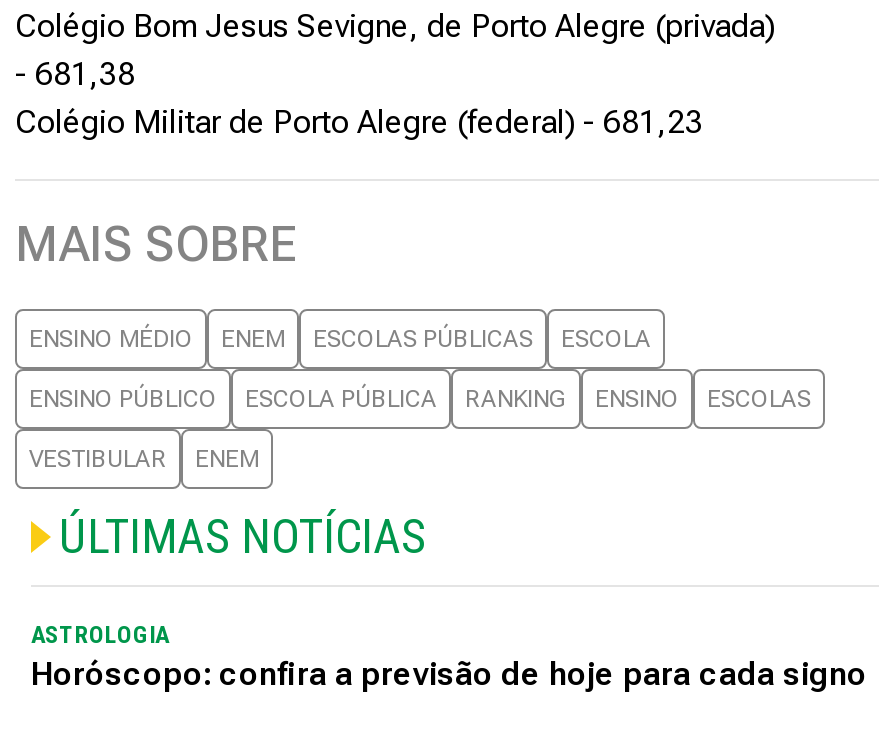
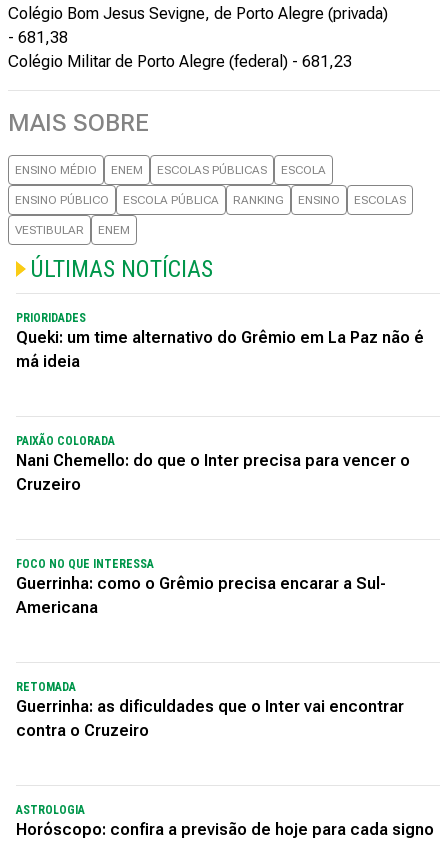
none -> [16,311,424,371] PRIORIDADES | Queki: um time alternativo do Grêmio em La Paz não é | má ideia
none -> [16,434,410,494] PAIXÃO COLORADA | Nani Chemello: do que o Inter precisa para vencer o | Cruzeiro
none -> [16,557,386,617] FOCO NO QUE INTERESSA | Guerrinha: como o Grêmio precisa encarar a Sul- | Americana
none -> [16,680,404,740] RETOMADA | Guerrinha: as dificuldades que o Inter vai encontrar | contra o Cruzeiro

